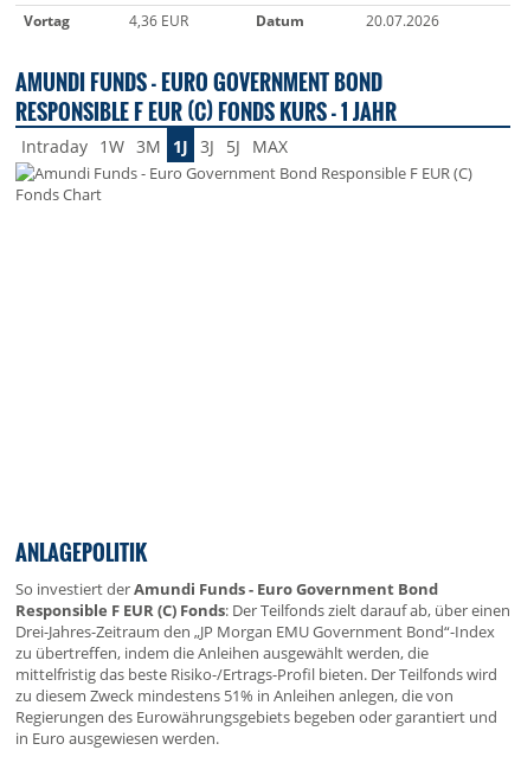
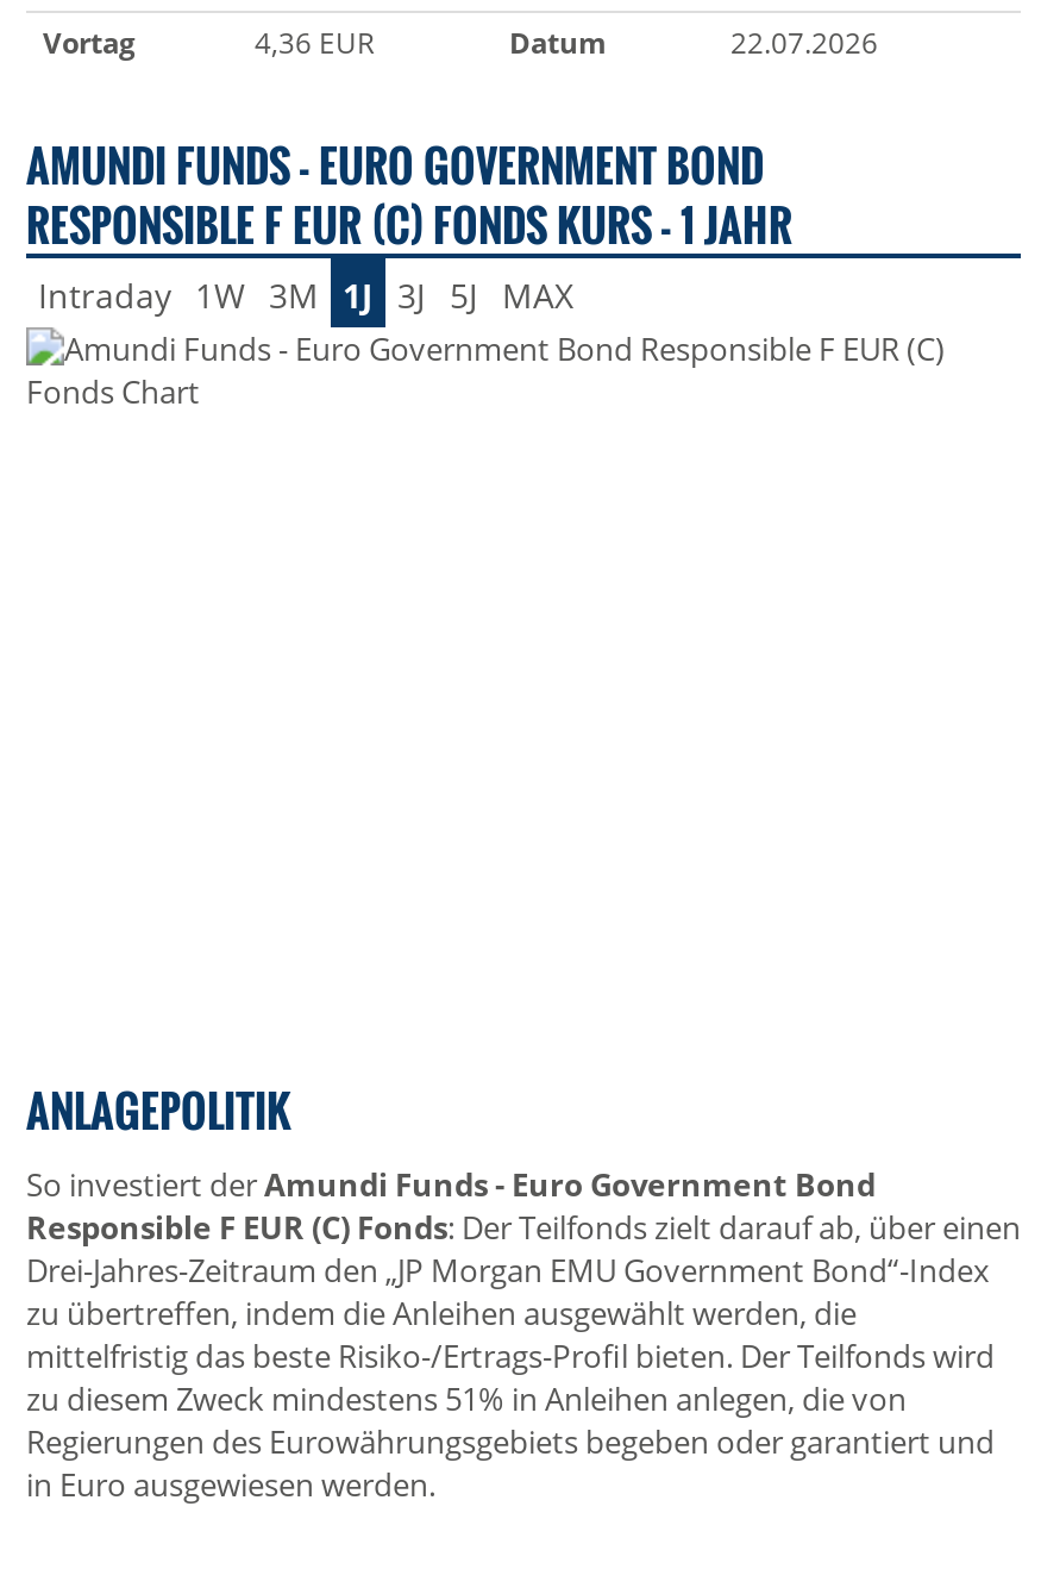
[366,11,439,31] 20.07.2026 -> [730,23,878,63] 22.07.2026

